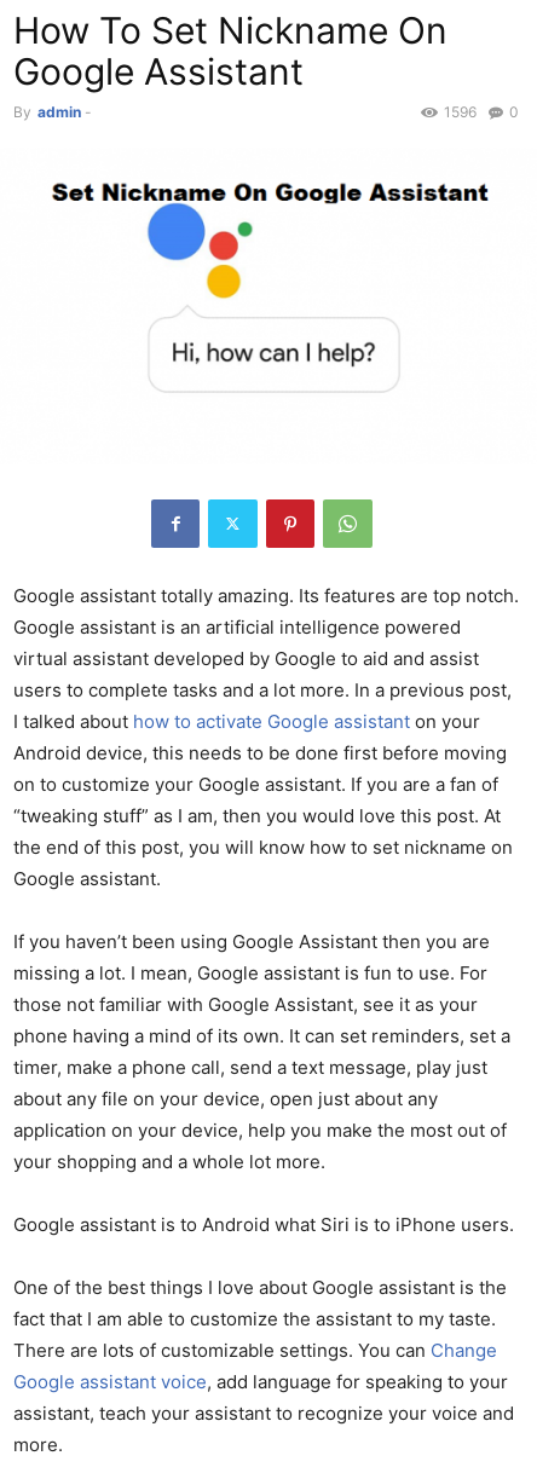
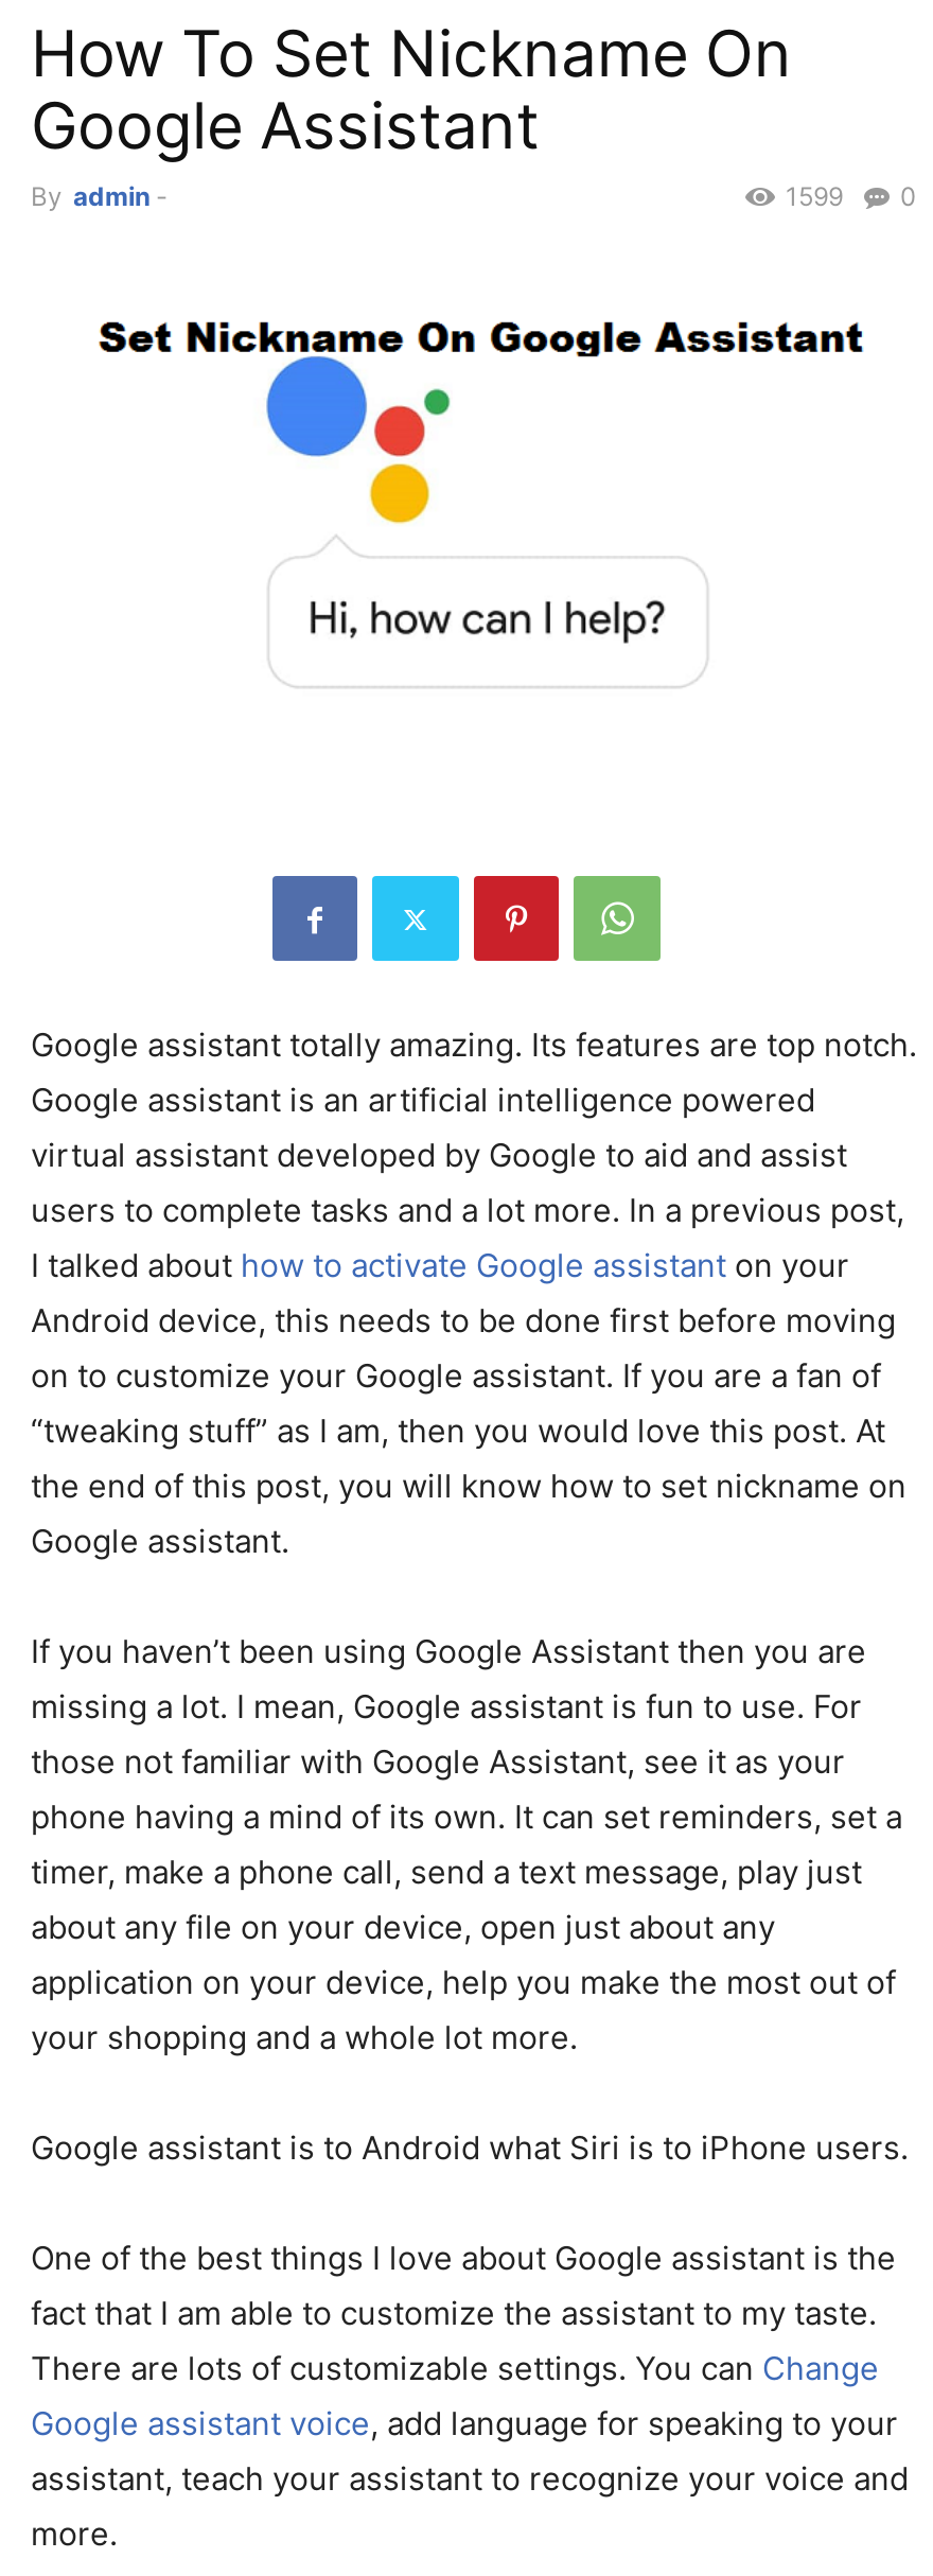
[444,103,519,121] 1596 0 -> [786,180,917,212] 1599 0

